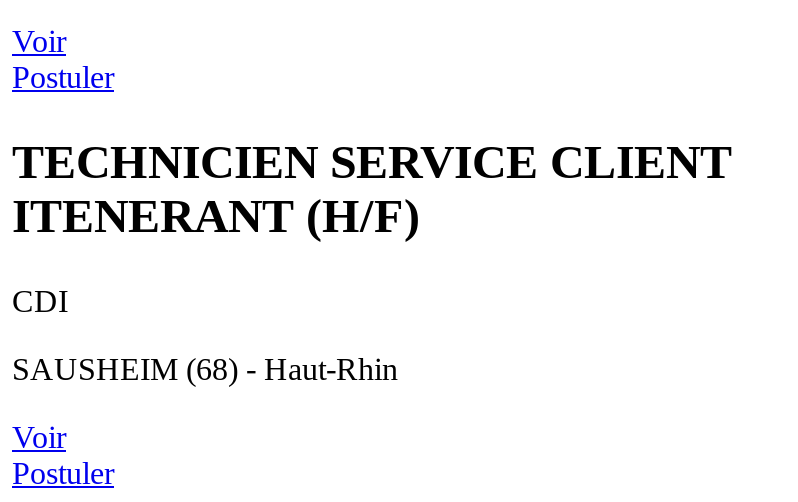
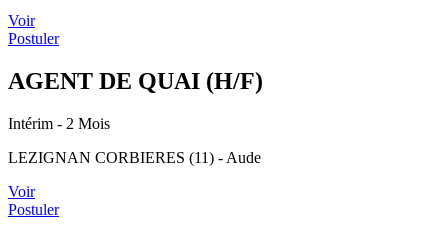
[12,136,732,242] TECHNICIEN SERVICE CLIENT | ITENERANT (H/F) -> [8,68,263,94] AGENT DE QUAI (H/F)
[12,284,68,318] CDI -> [8,115,110,132] Intérim - 2 Mois
[12,352,398,386] SAUSHEIM (68) - Haut-Rhin -> [8,149,261,166] LEZIGNAN CORBIERES (11) - Aude

